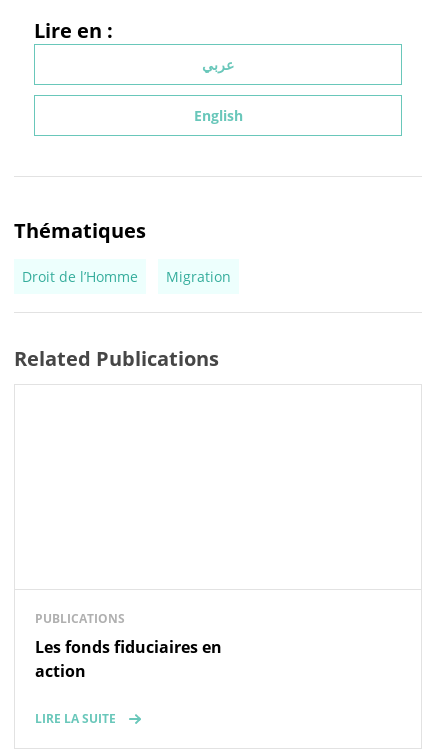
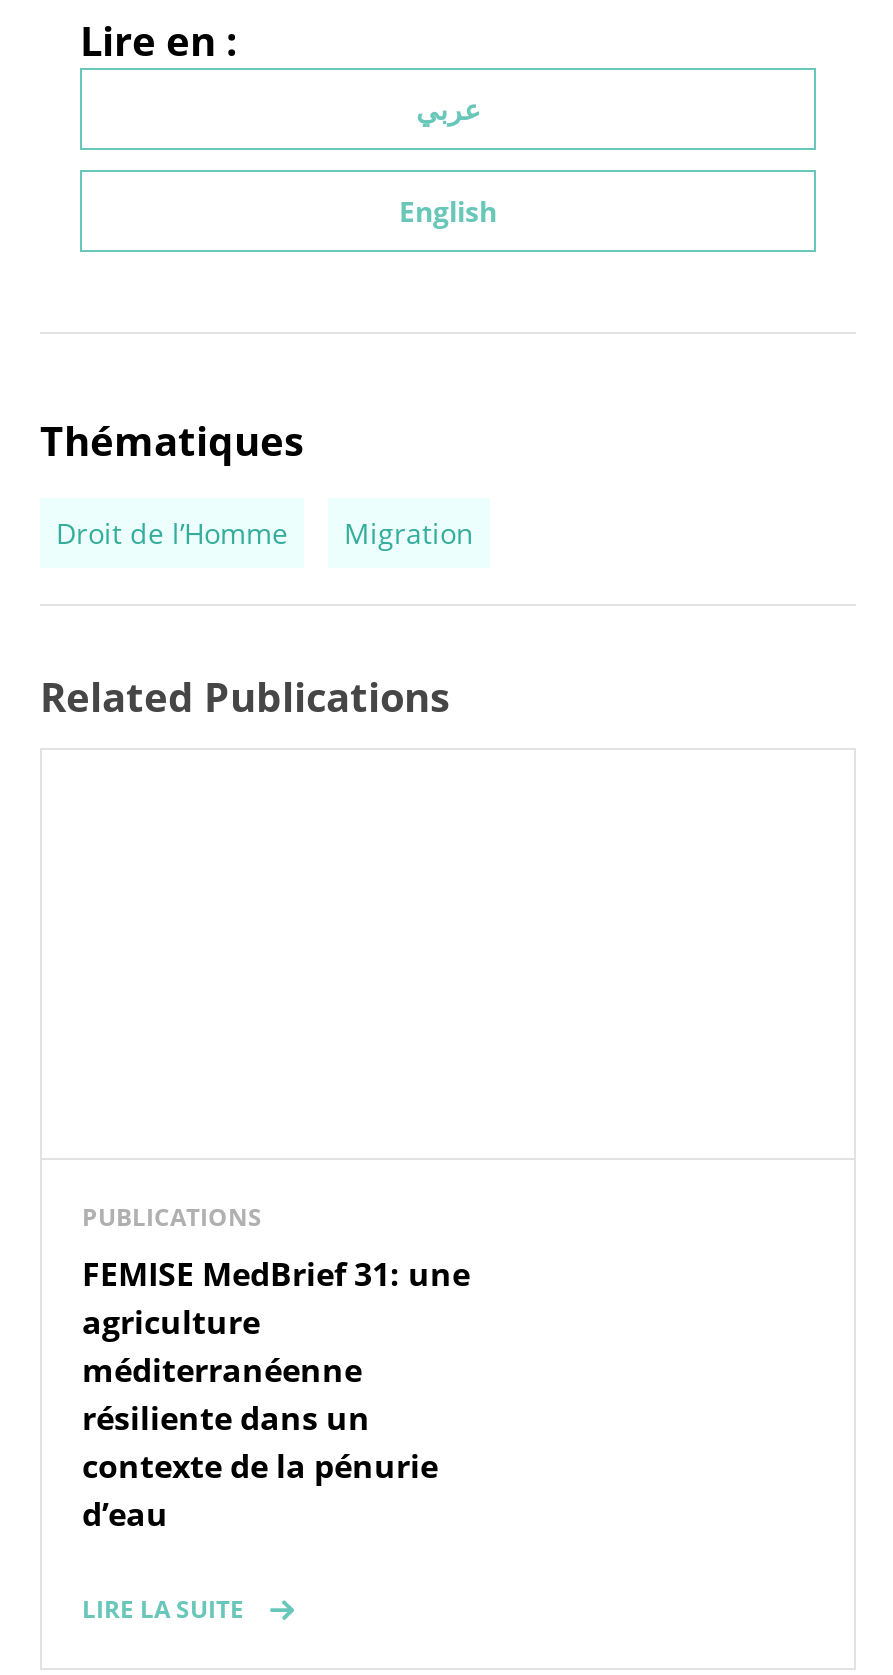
[35,636,222,682] Les fonds fiduciaires en | action -> [82,1253,470,1537] FEMISE MedBrief 31: une | agriculture | méditerranéenne | résiliente dans un | contexte de la pénurie | d’eau

